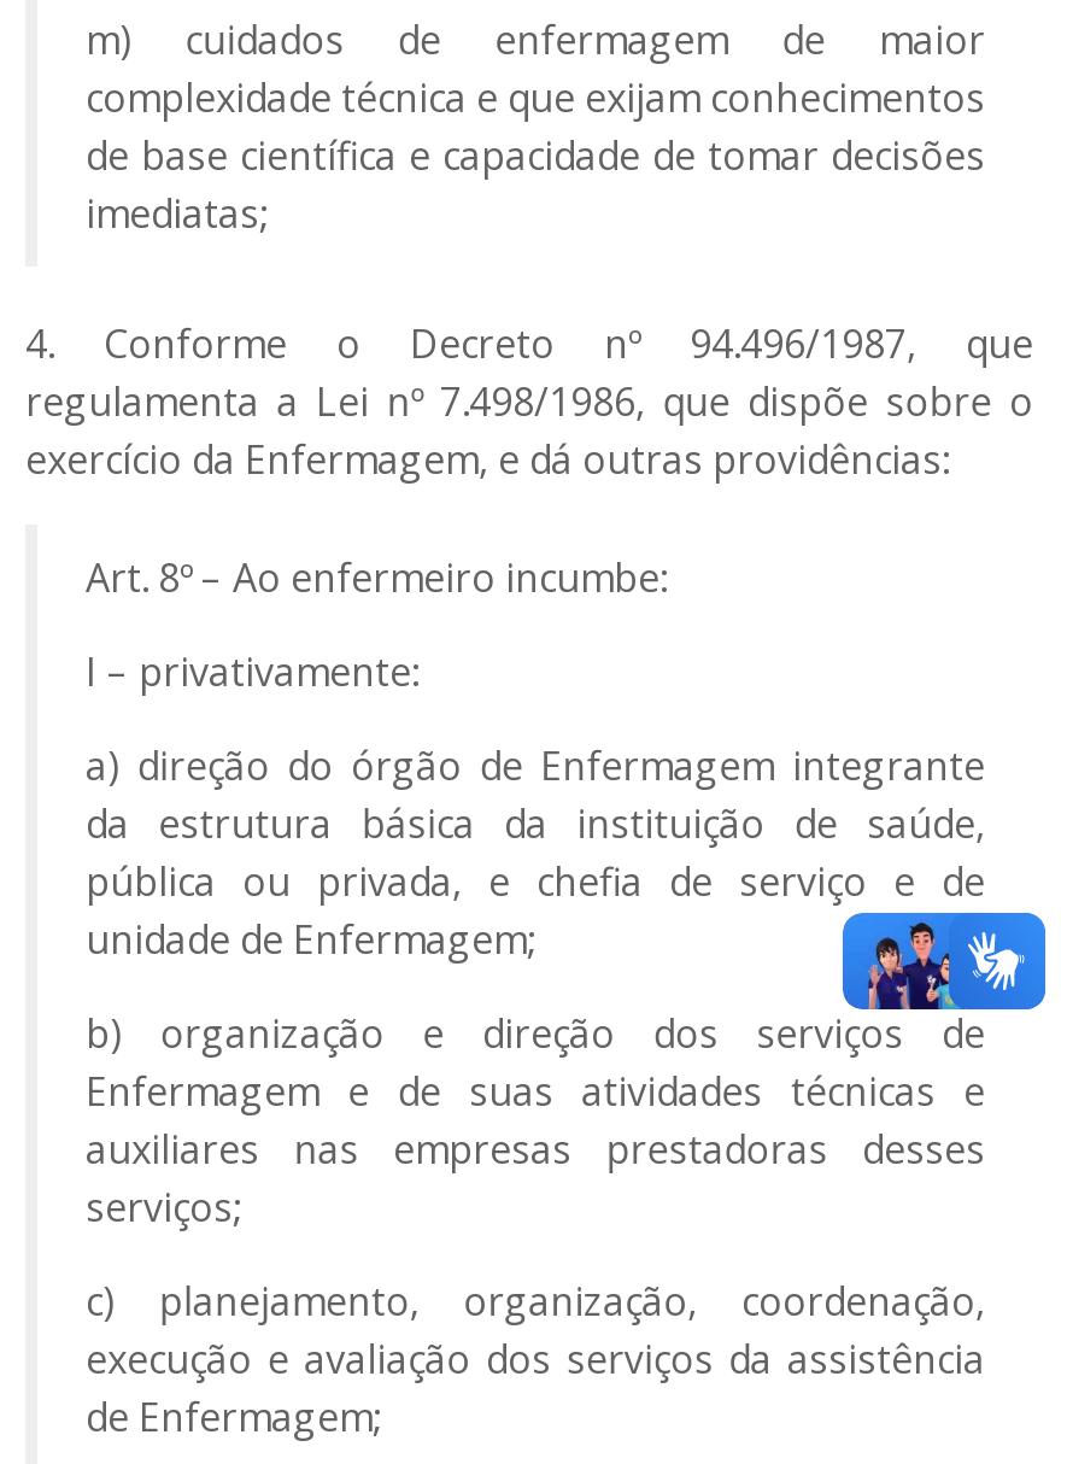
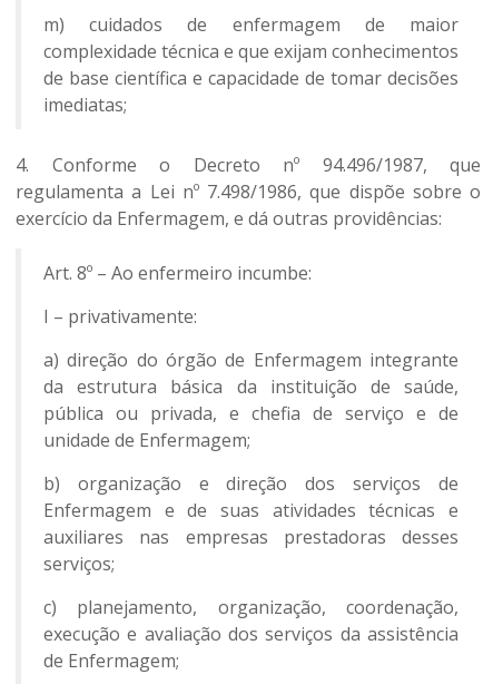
[840,910,1048,1012] [image] -> none

